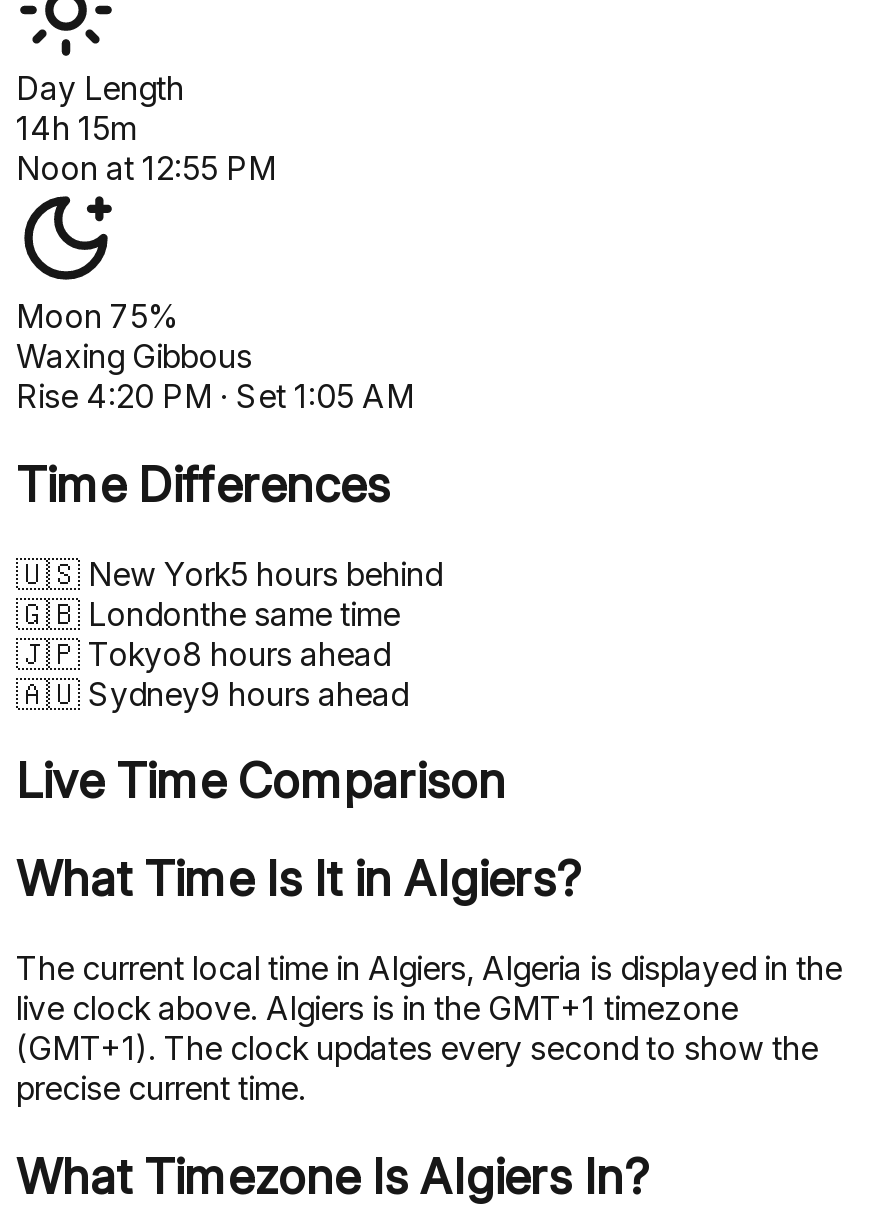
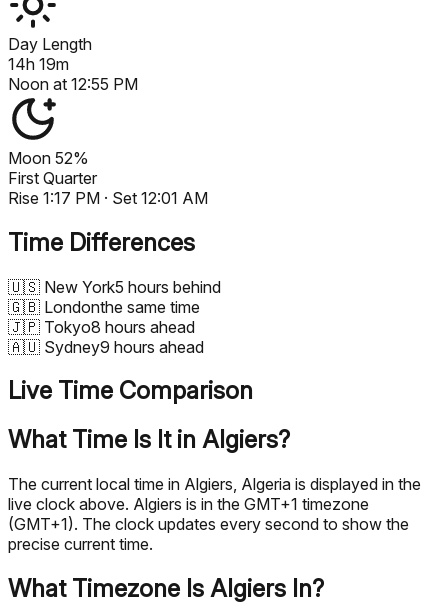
[16,107,136,147] 14h 15m -> [8,54,69,74] 14h 19m
[16,295,414,415] Moon 75% | Waxing Gibbous | Rise 4:20 PM · Set 1:05 AM -> [8,148,208,208] Moon 52% | First Quarter | Rise 1:17 PM · Set 12:01 AM

